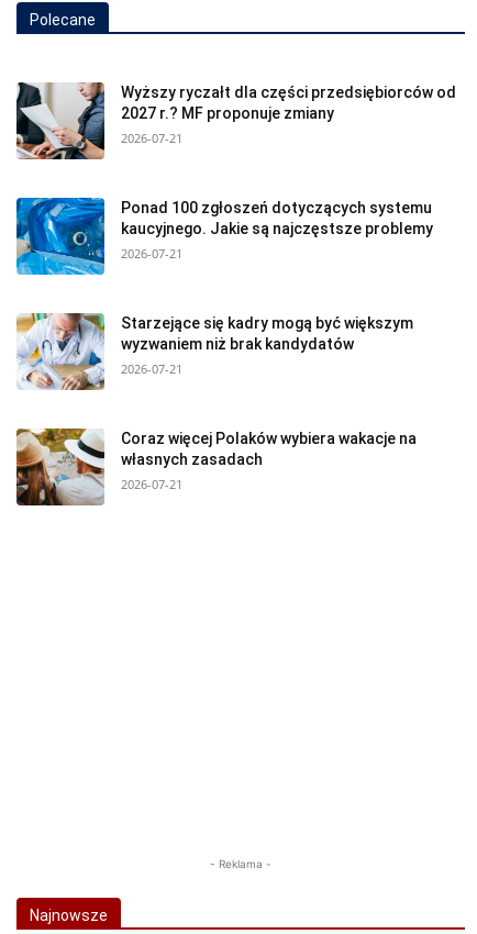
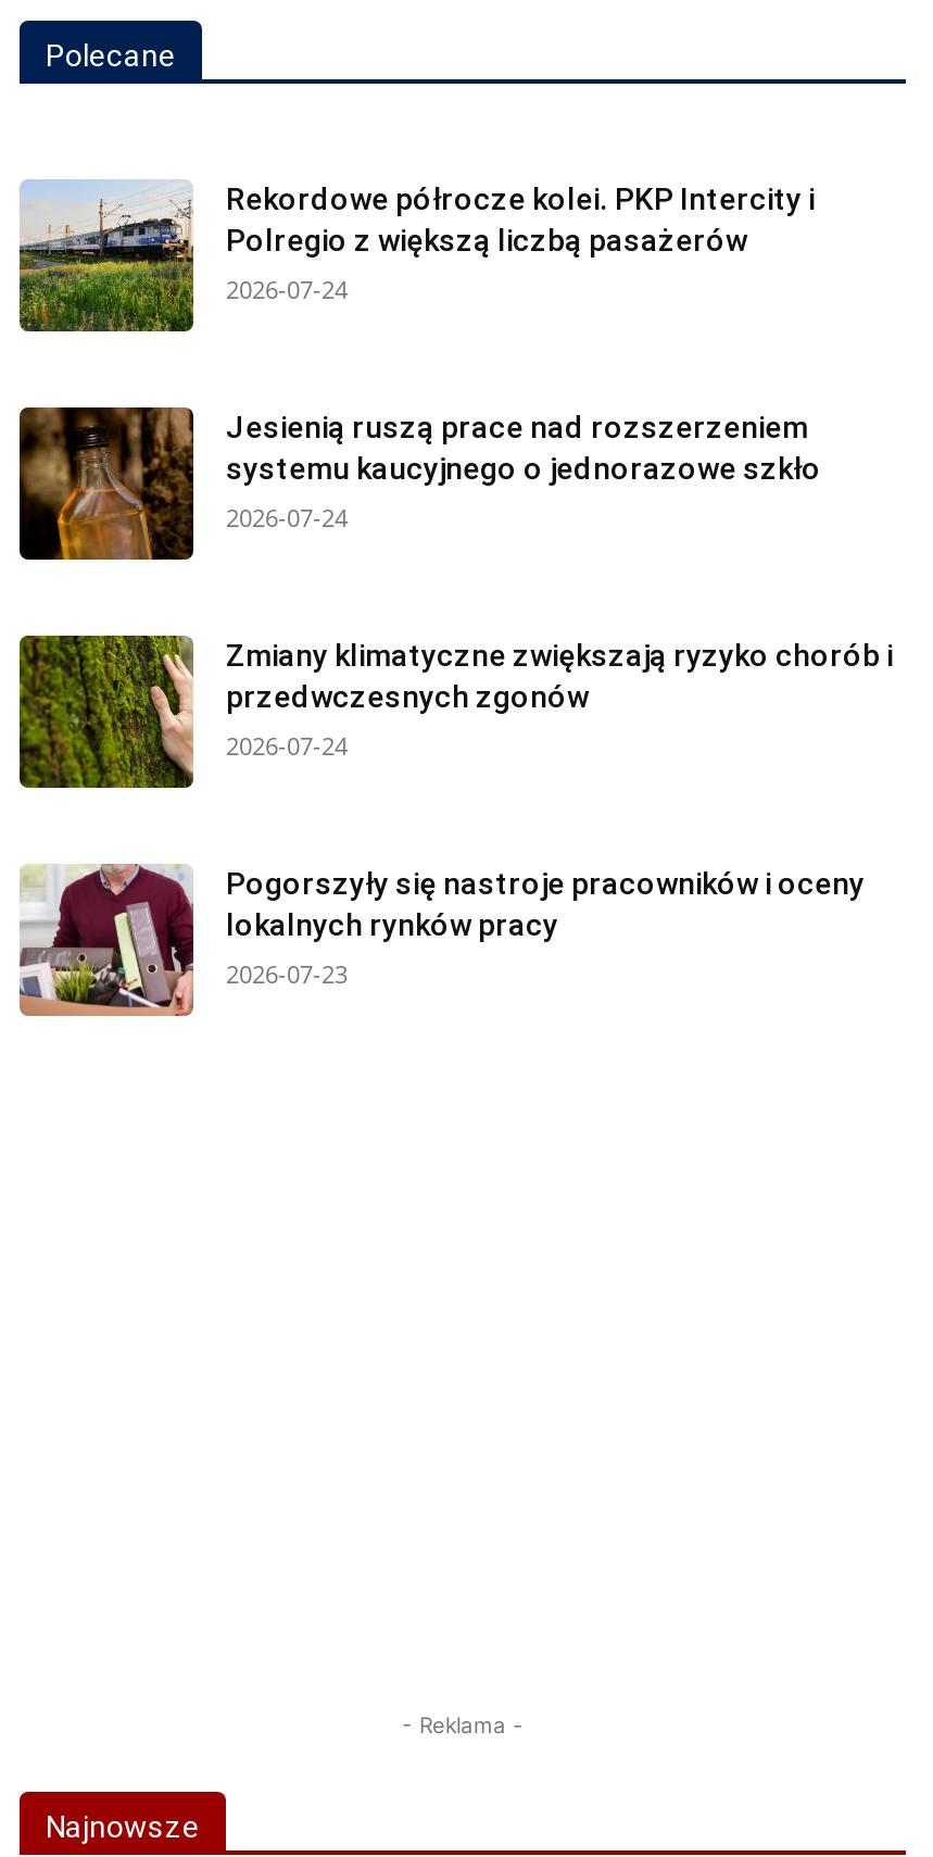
[15,81,456,160] [image] | Wyższy ryczałt dla części przedsiębiorców od | 2027 r.? MF proponuje zmiany | 2026-07-21 -> [17,179,815,334] [image] | Rekordowe półrocze kolei. PKP Intercity i | Polregio z większą liczbą pasażerów | 2026-07-24
[15,197,433,276] [image] | Ponad 100 zgłoszeń dotyczących systemu | kaucyjnego. Jakie są najczęstsze problemy | 2026-07-21 -> [17,405,821,562] [image] | Jesienią ruszą prace nad rozszerzeniem | systemu kaucyjnego o jednorazowe szkło | 2026-07-24
[16,312,413,391] [image] | Starzejące się kadry mogą być większym | wyzwaniem niż brak kandydatów | 2026-07-21 -> [17,633,893,790] [image] | Zmiany klimatyczne zwiększają ryzyko chorób i | przedwczesnych zgonów | 2026-07-24
[15,427,417,507] [image] | Coraz więcej Polaków wybiera wakacje na | własnych zasadach | 2026-07-21 -> [17,864,865,1018] [image] | Pogorszyły się nastroje pracowników i oceny | lokalnych rynków pracy | 2026-07-23

